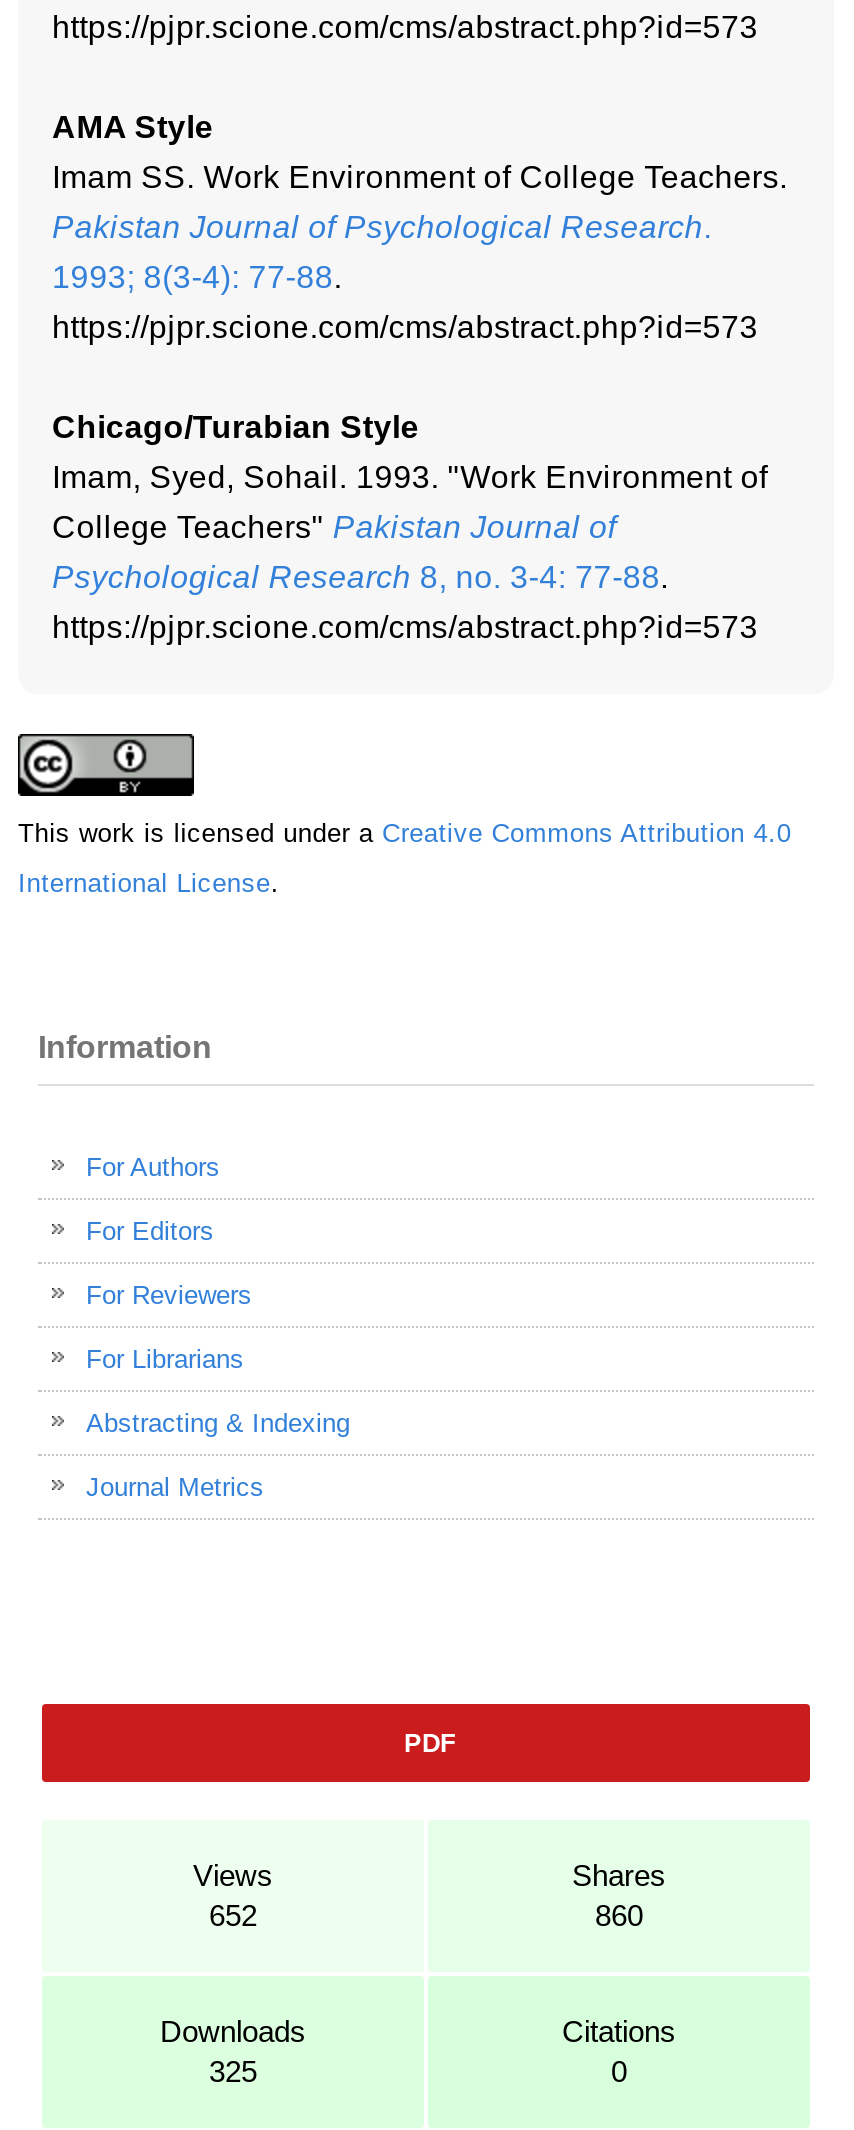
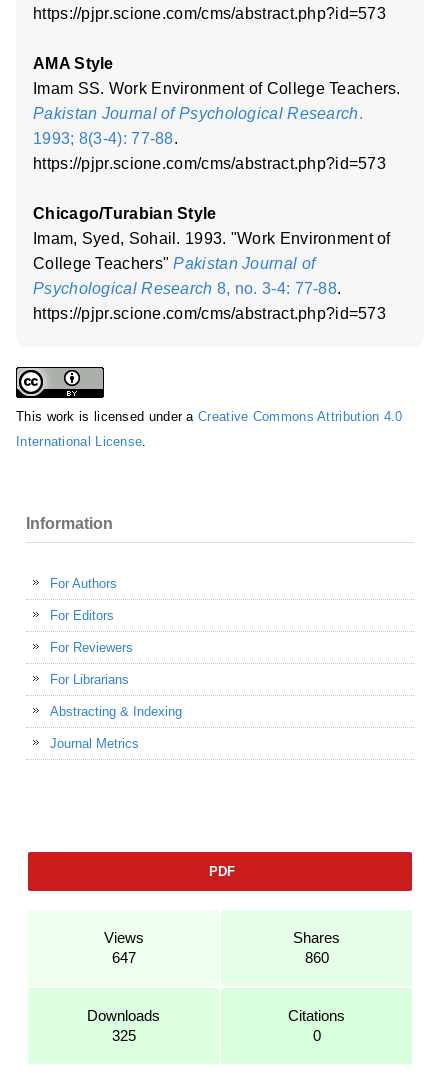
[209,1898,257,1932] 652 -> [111,949,135,966] 647

